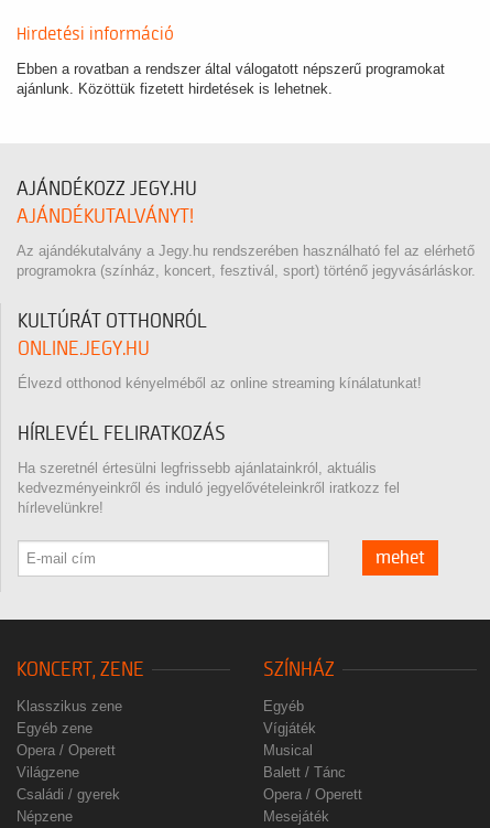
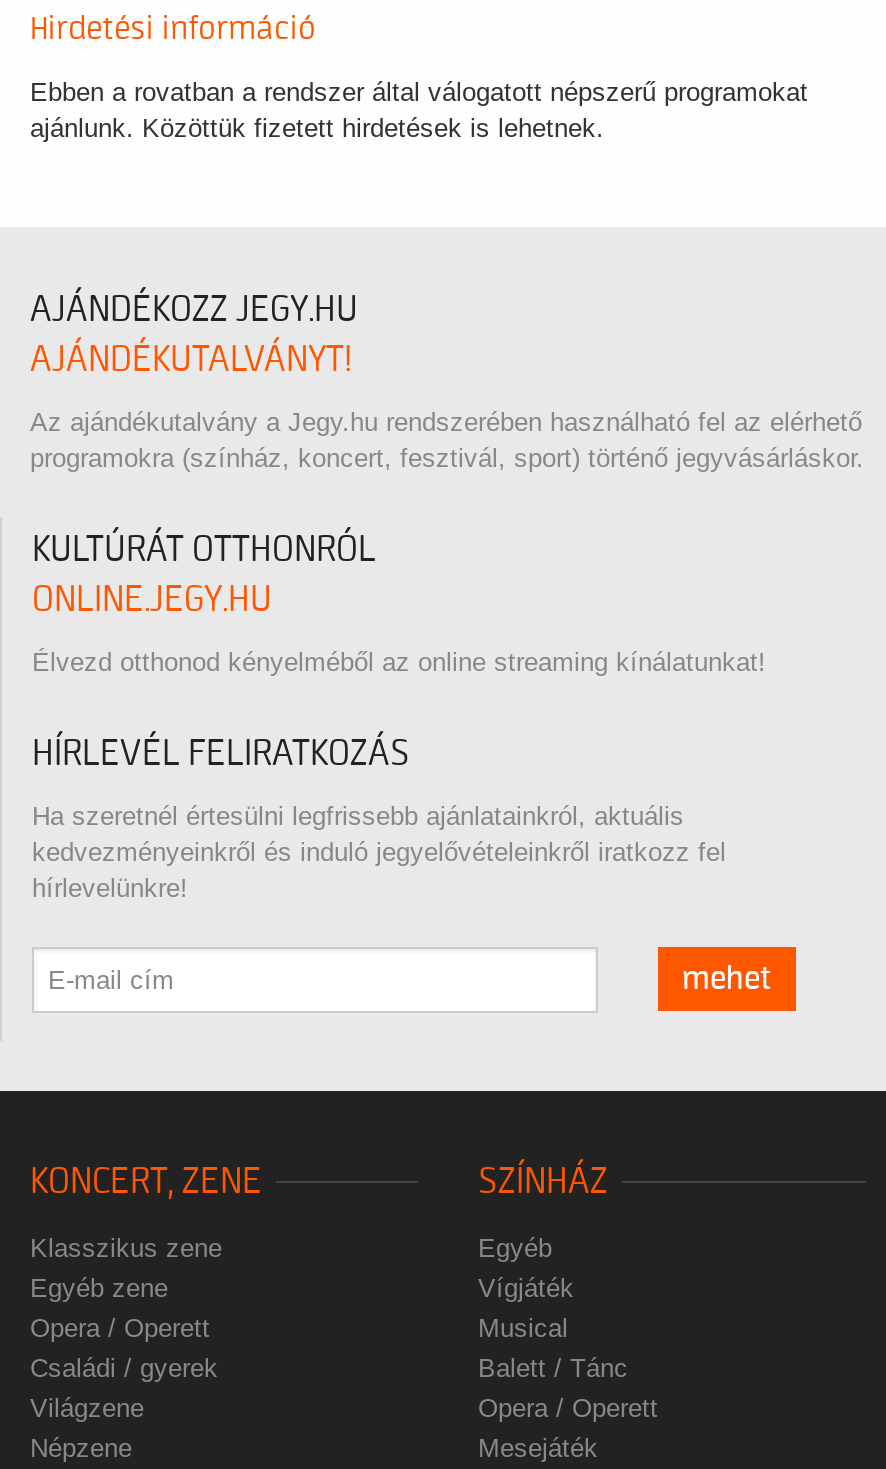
moved [17,764,79,780] -> [30,1392,144,1422]: Világzene
moved [17,786,120,802] -> [30,1352,218,1382]: Családi / gyerek

